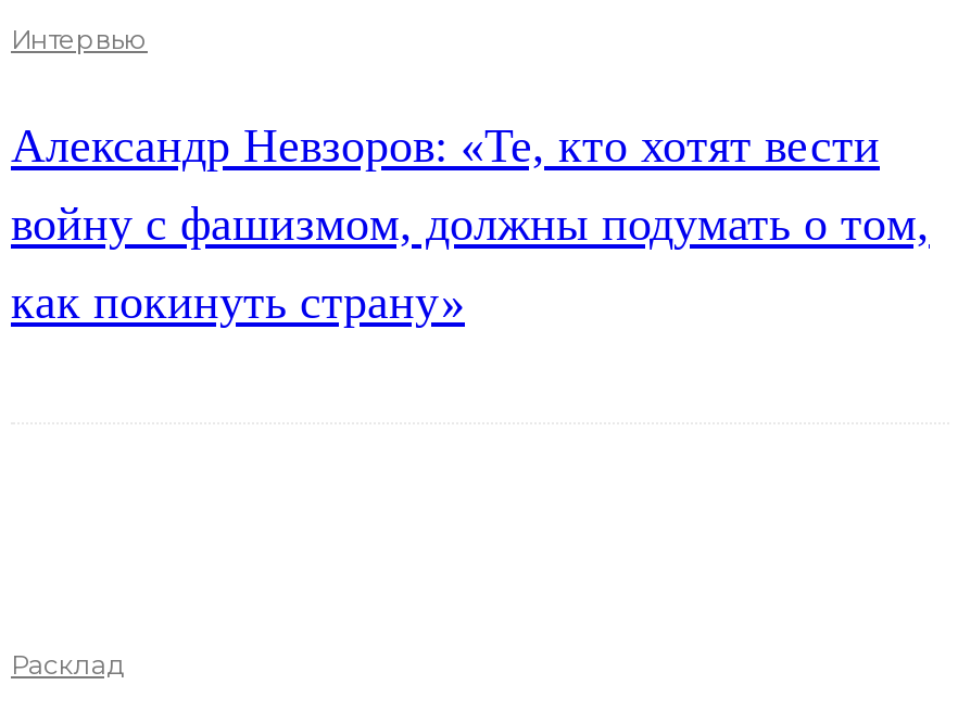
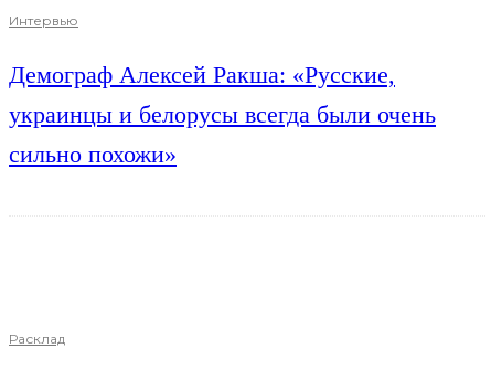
[11,119,930,329] Александр Невзоров: «Те, кто хотят вести | войну с фашизмом, должны подумать о том, | как покинуть страну» -> [9,61,436,168] Демограф Алексей Ракша: «Русские, | украинцы и белорусы всегда были очень | сильно похожи»

